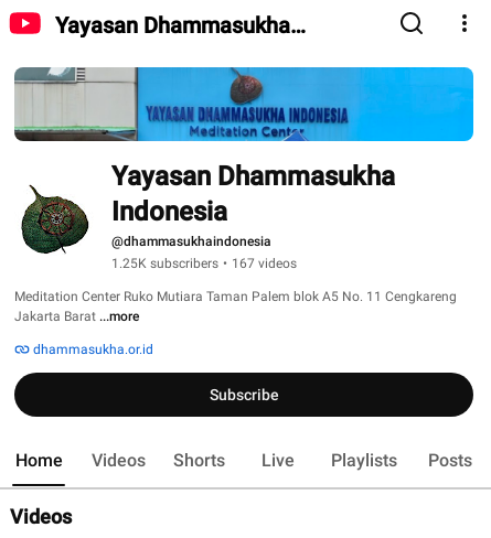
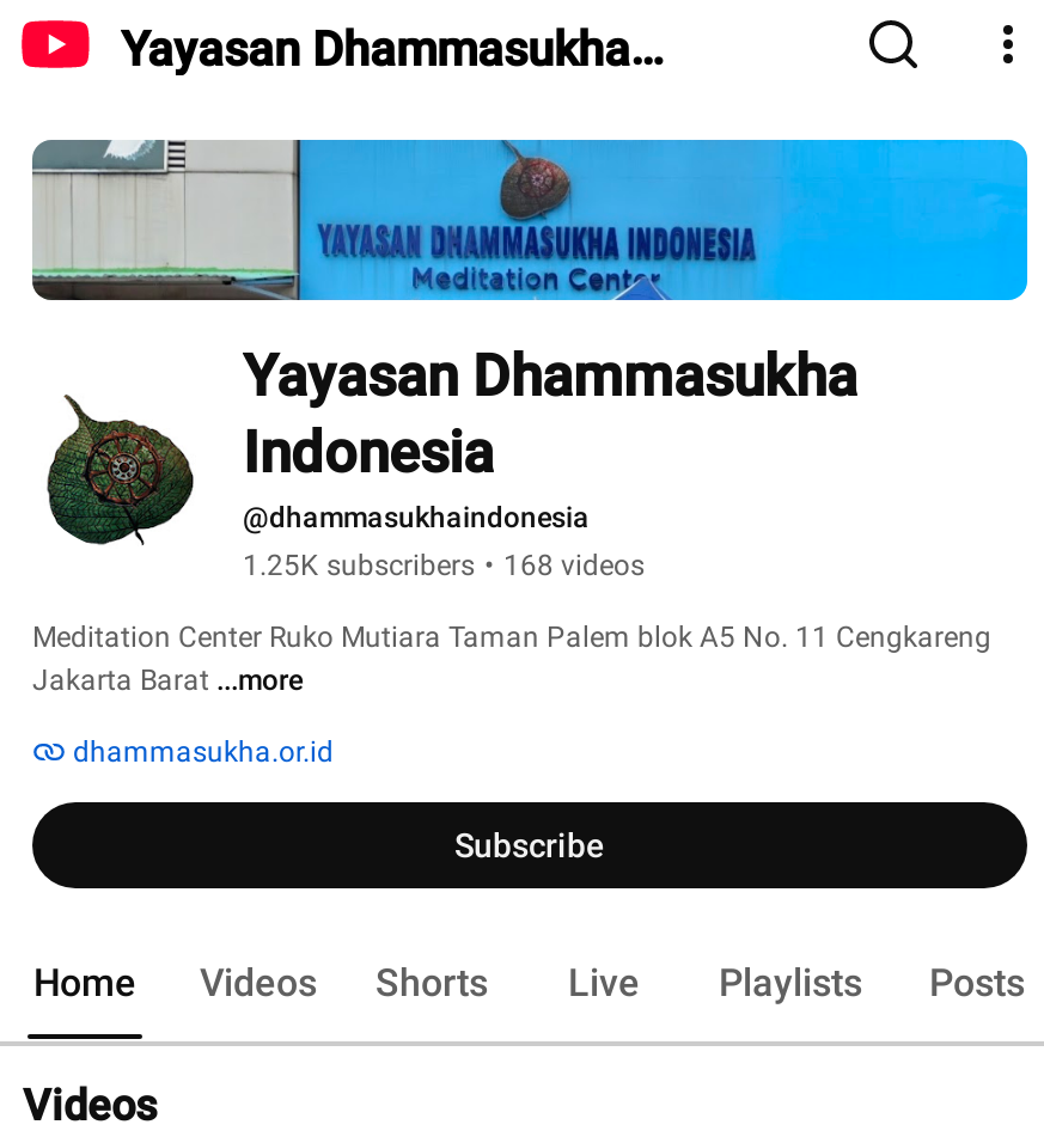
[111,256,297,271] 1.25K subscribers • 167 videos -> [243,549,645,582] 1.25K subscribers • 168 videos

